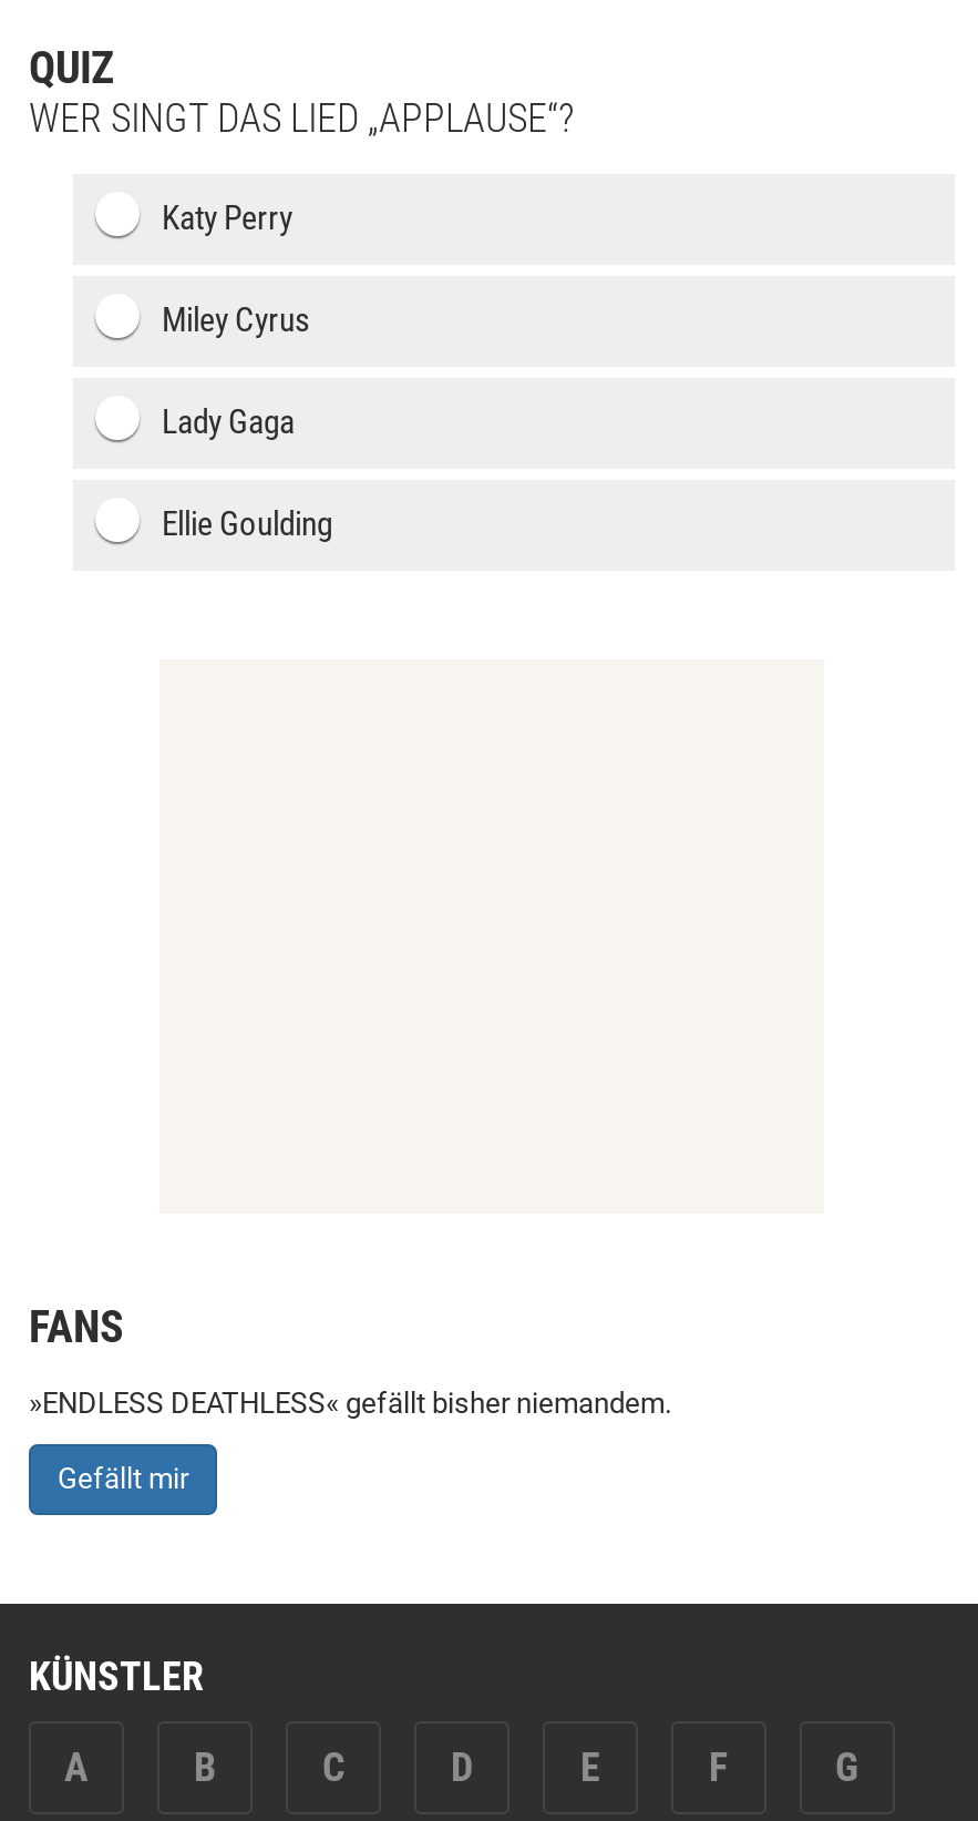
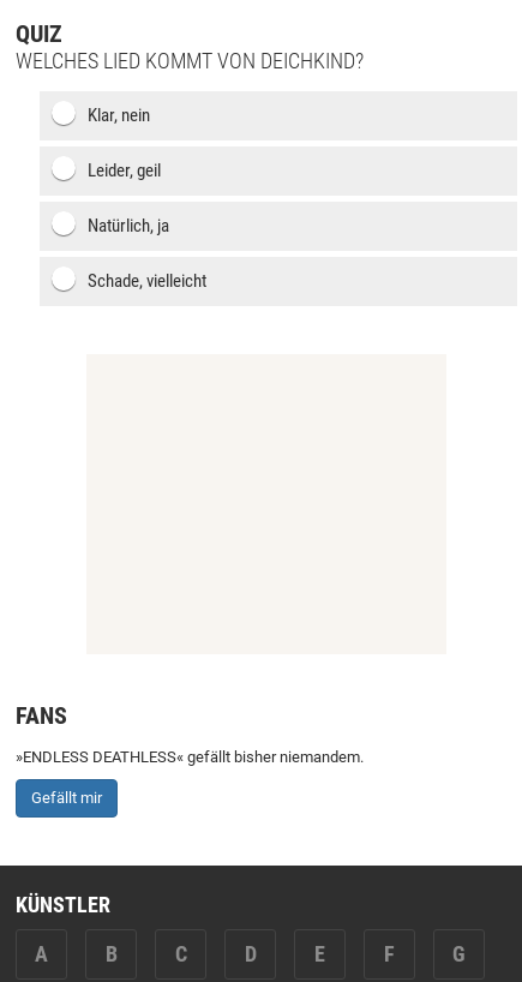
[29,94,574,141] WER SINGT DAS LIED „APPLAUSE“? -> [16,48,364,73] WELCHES LIED KOMMT VON DEICHKIND?
[162,198,292,238] Katy Perry -> [88,104,150,126] Klar, nein
[162,300,310,340] Miley Cyrus -> [88,160,161,181] Leider, geil
[162,402,295,442] Lady Gaga -> [88,215,169,236] Natürlich, ja
[162,504,332,544] Ellie Goulding -> [88,270,206,292] Schade, vielleicht

